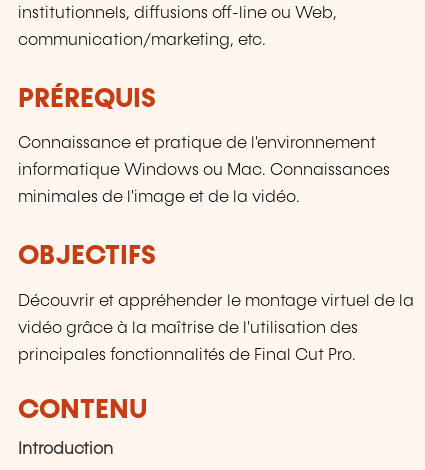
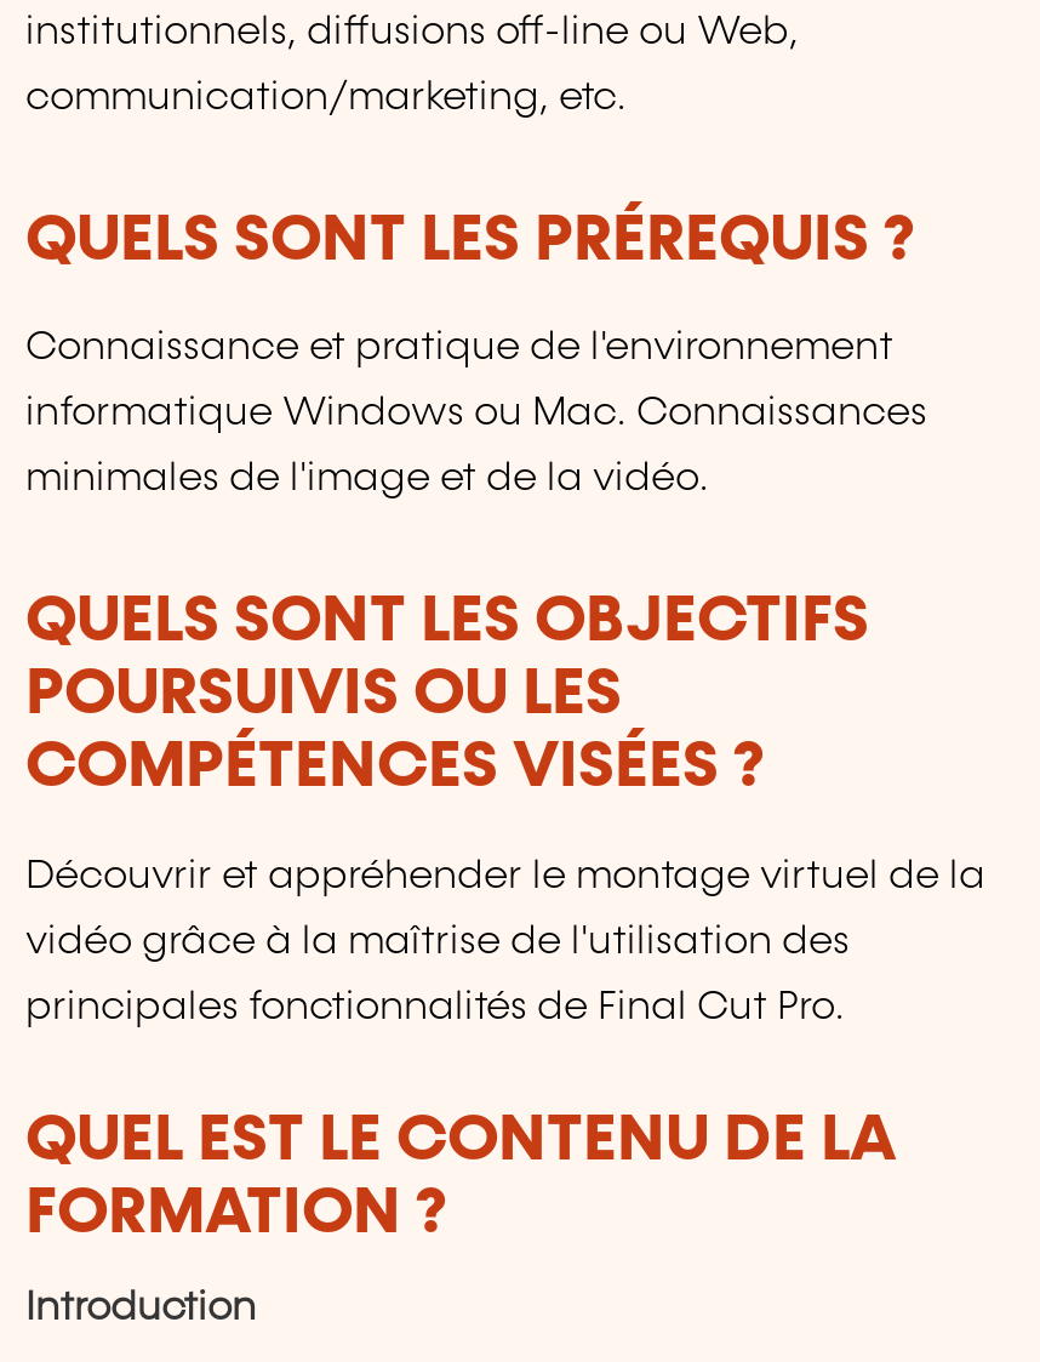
[18,86,156,113] PRÉREQUIS -> [25,208,915,274] QUELS SONT LES PRÉREQUIS ?
[18,243,156,270] OBJECTIFS -> [25,590,869,801] QUELS SONT LES OBJECTIFS | POURSUIVIS OU LES | COMPÉTENCES VISÉES ?
[18,396,147,423] CONTENU -> [25,1107,896,1246] QUEL EST LE CONTENU DE LA | FORMATION ?

